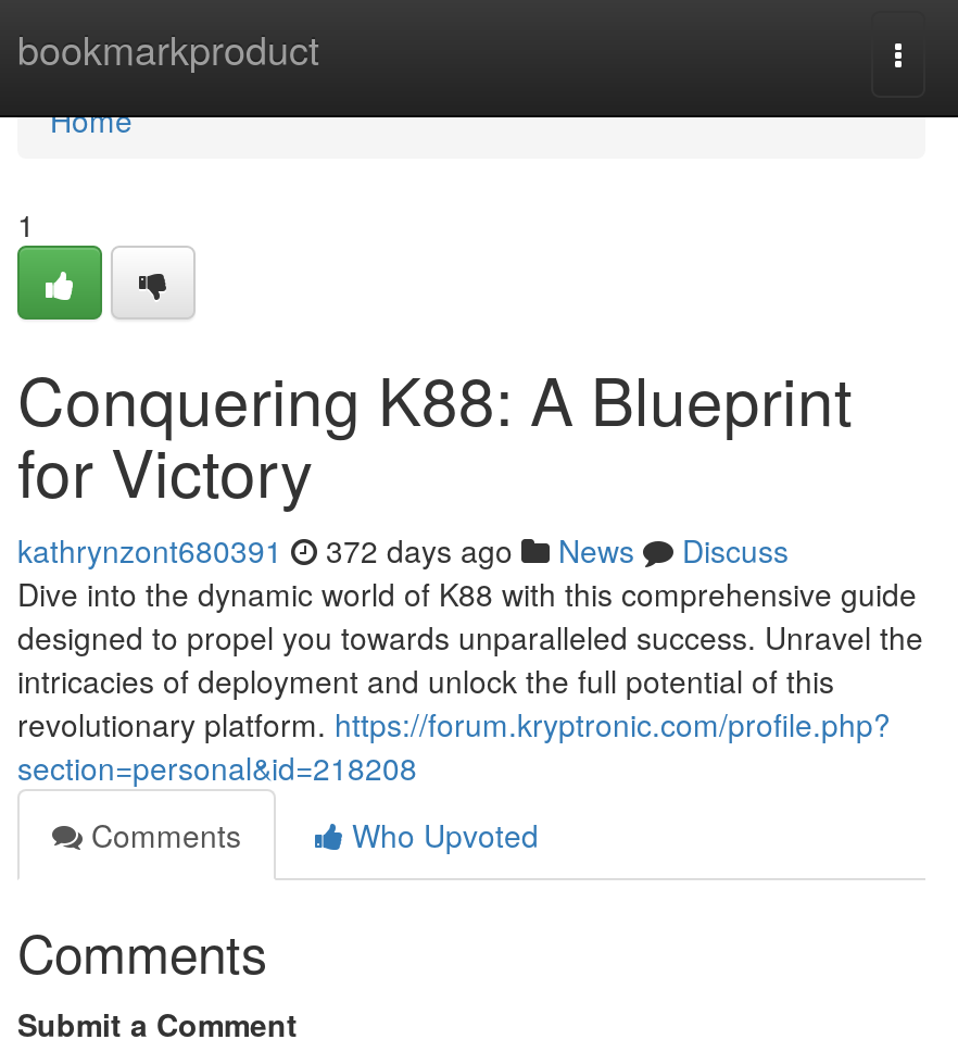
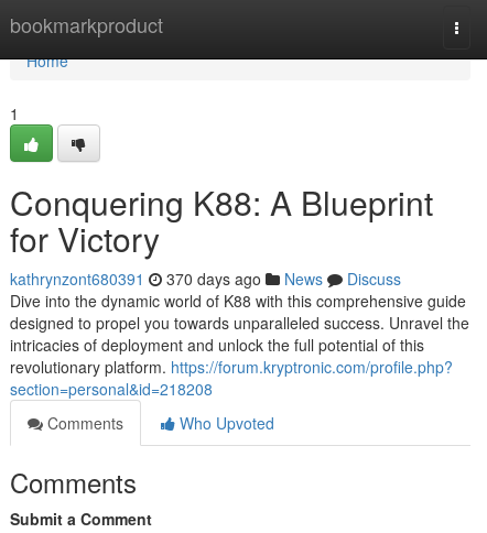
[17,528,789,572] kathrynzont680391 372 days ago News Discuss -> [10,268,401,290] kathrynzont680391 370 days ago News Discuss

